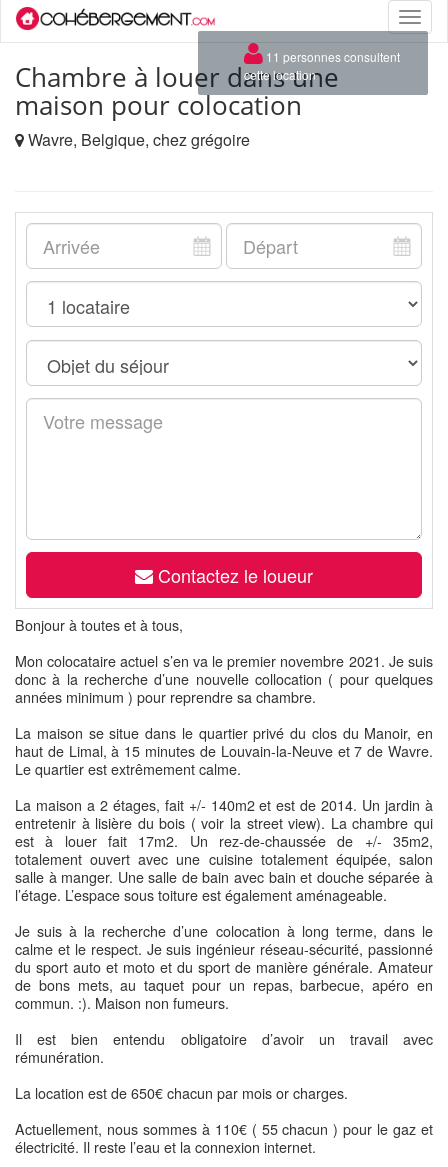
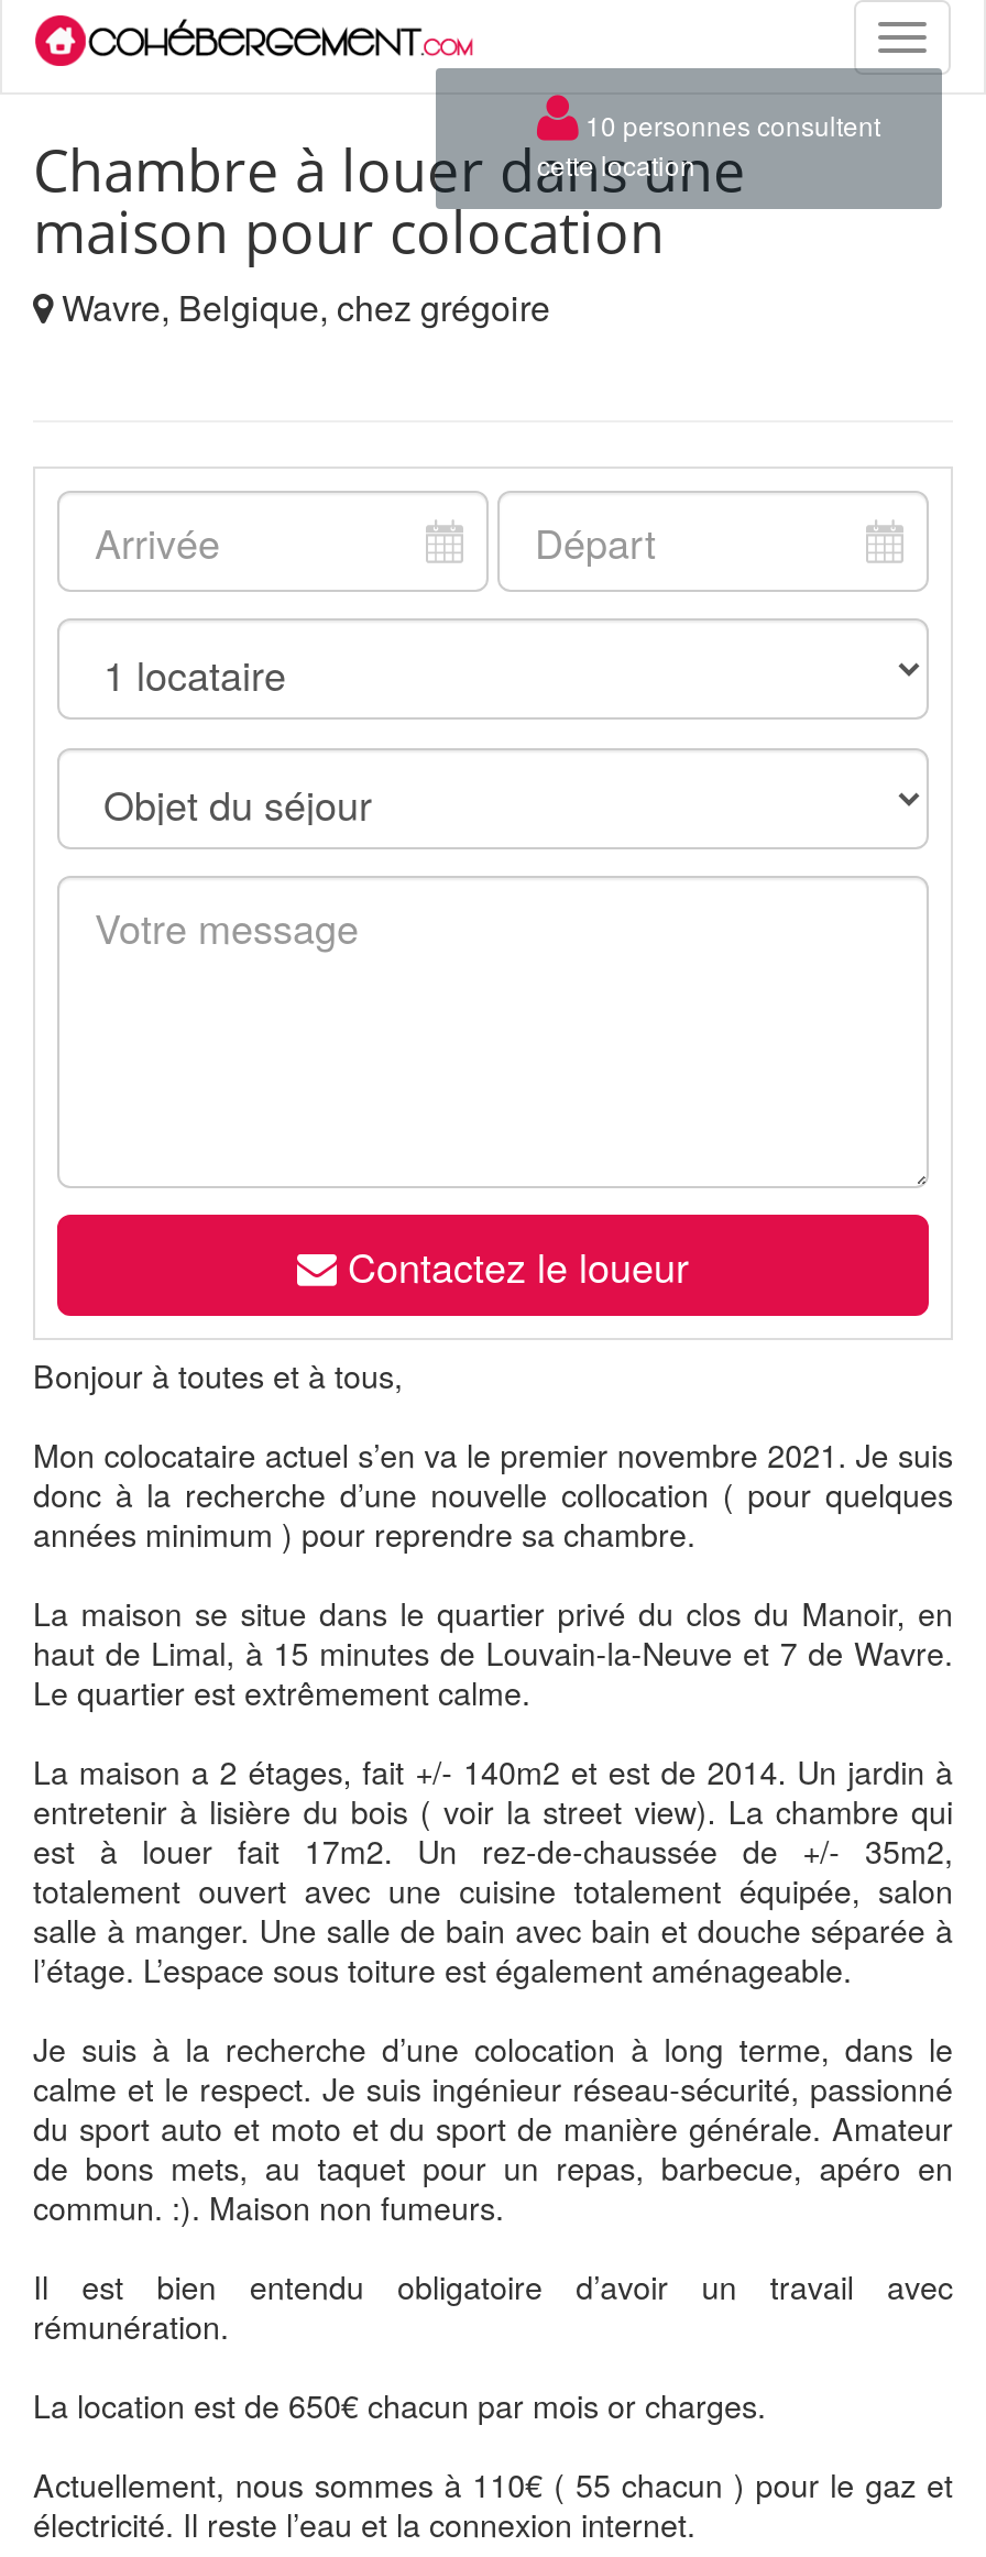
[263,48,400,65] 11 personnes consultent -> [579,106,880,143] 10 personnes consultent

